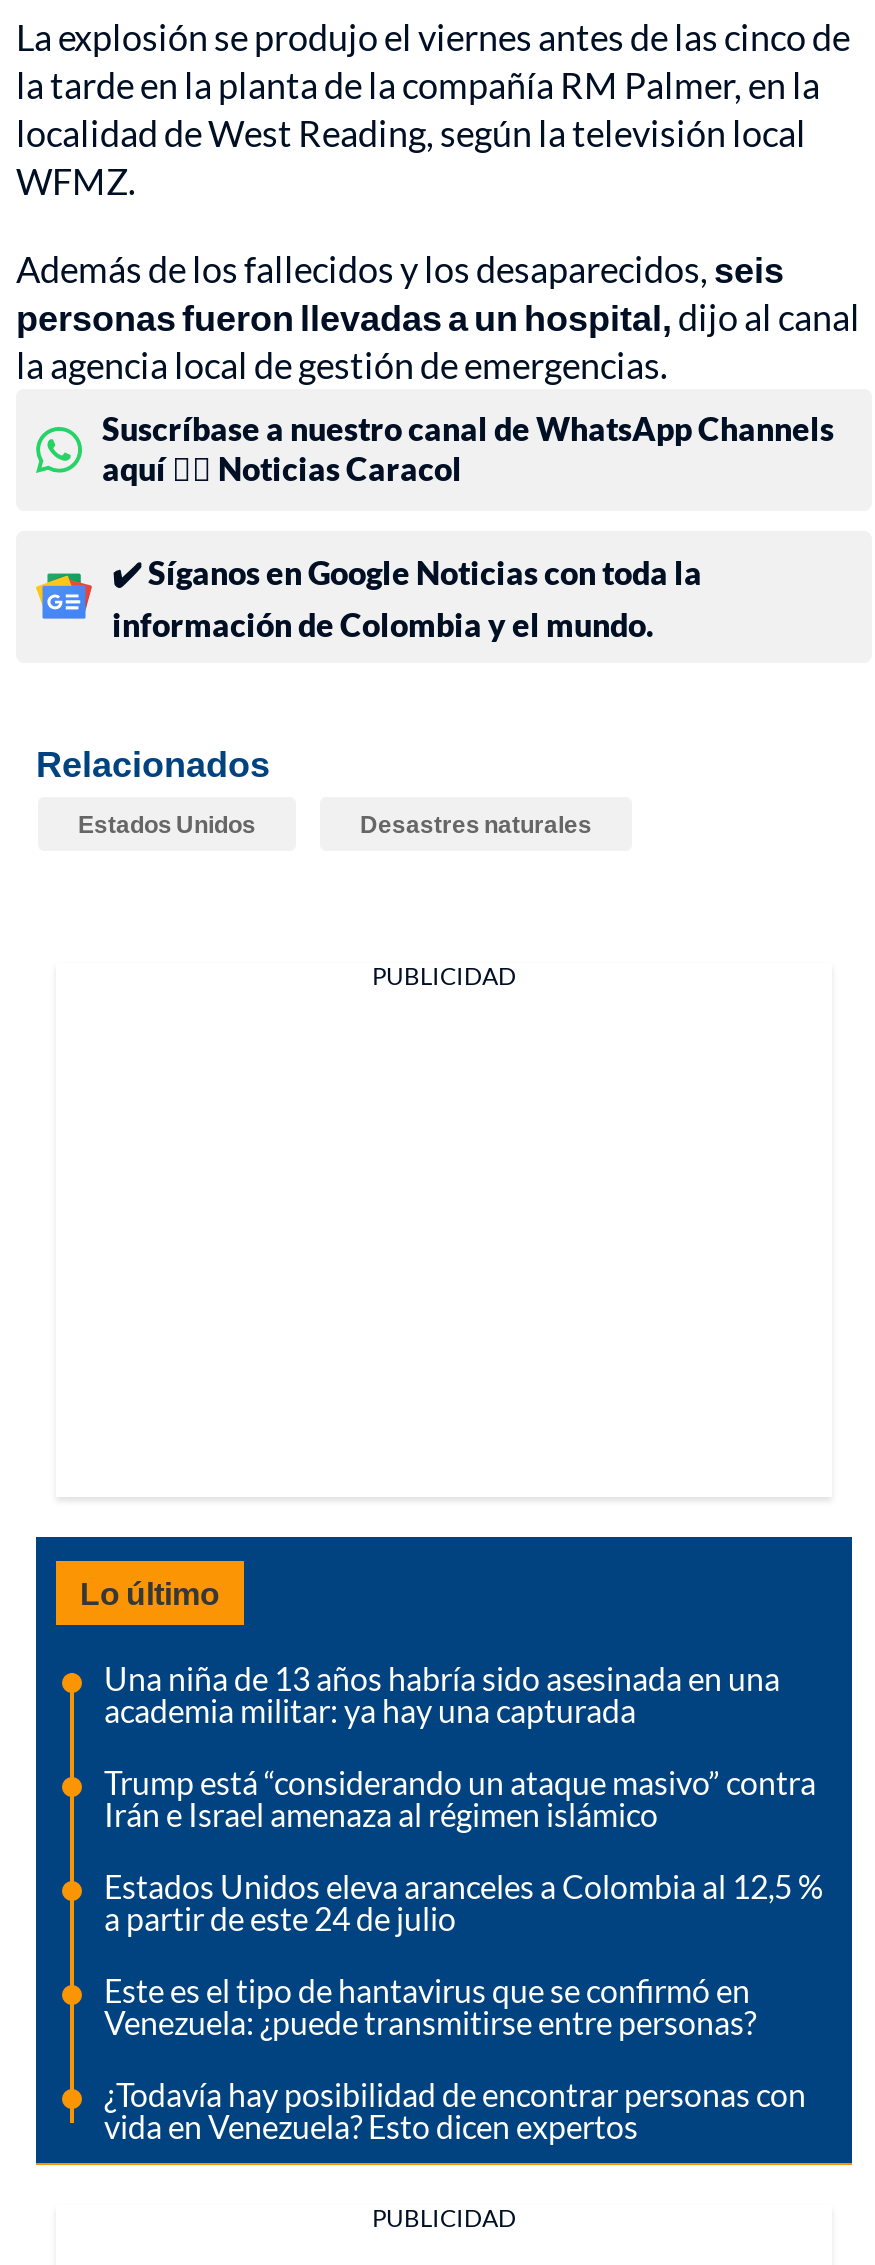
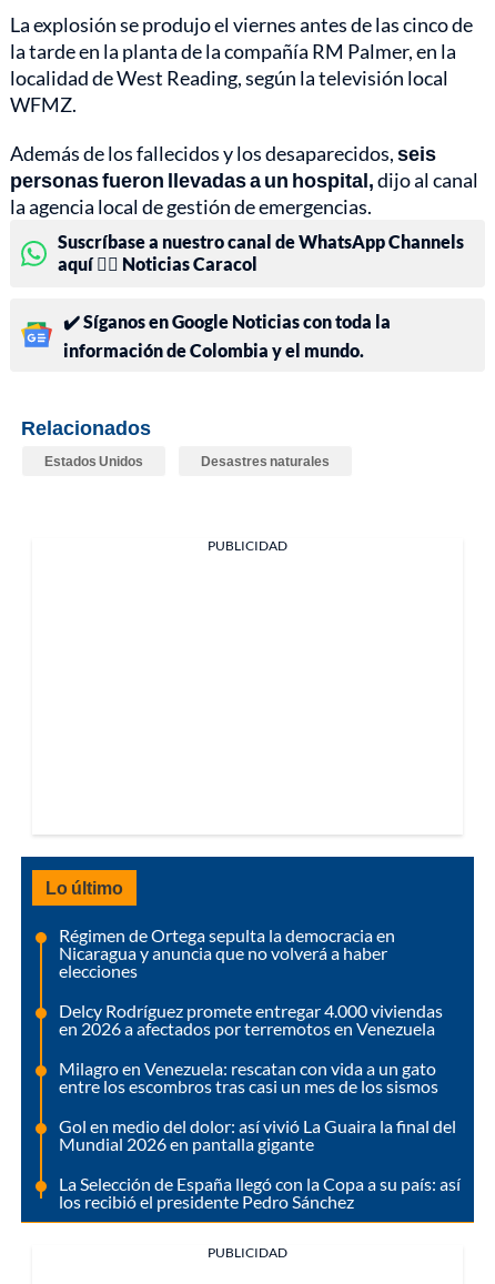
[104,1658,780,1728] Una niña de 13 años habría sido asesinada en una | academia militar: ya hay una capturada -> [59,924,395,981] Régimen de Ortega sepulta la democracia en | Nicaragua y anuncia que no volverá a haber | elecciones
[104,1762,816,1832] Trump está “considerando un ataque masivo” contra | Irán e Israel amenaza al régimen islámico -> [59,999,443,1038] Delcy Rodríguez promete entregar 4.000 viviendas | en 2026 a afectados por terremotos en Venezuela
[104,1866,824,1936] Estados Unidos eleva aranceles a Colombia al 12,5 % | a partir de este 24 de julio -> [59,1057,438,1096] Milagro en Venezuela: rescatan con vida a un gato | entre los escombros tras casi un mes de los sismos
[104,1970,756,2040] Este es el tipo de hantavirus que se confirmó en | Venezuela: ¿puede transmitirse entre personas? -> [59,1115,456,1154] Gol en medio del dolor: así vivió La Guaira la final del | Mundial 2026 en pantalla gigante
[104,2074,806,2144] ¿Todavía hay posibilidad de encontrar personas con | vida en Venezuela? Esto dicen expertos -> [59,1173,461,1211] La Selección de España llegó con la Copa a su país: así | los recibió el presidente Pedro Sánchez

